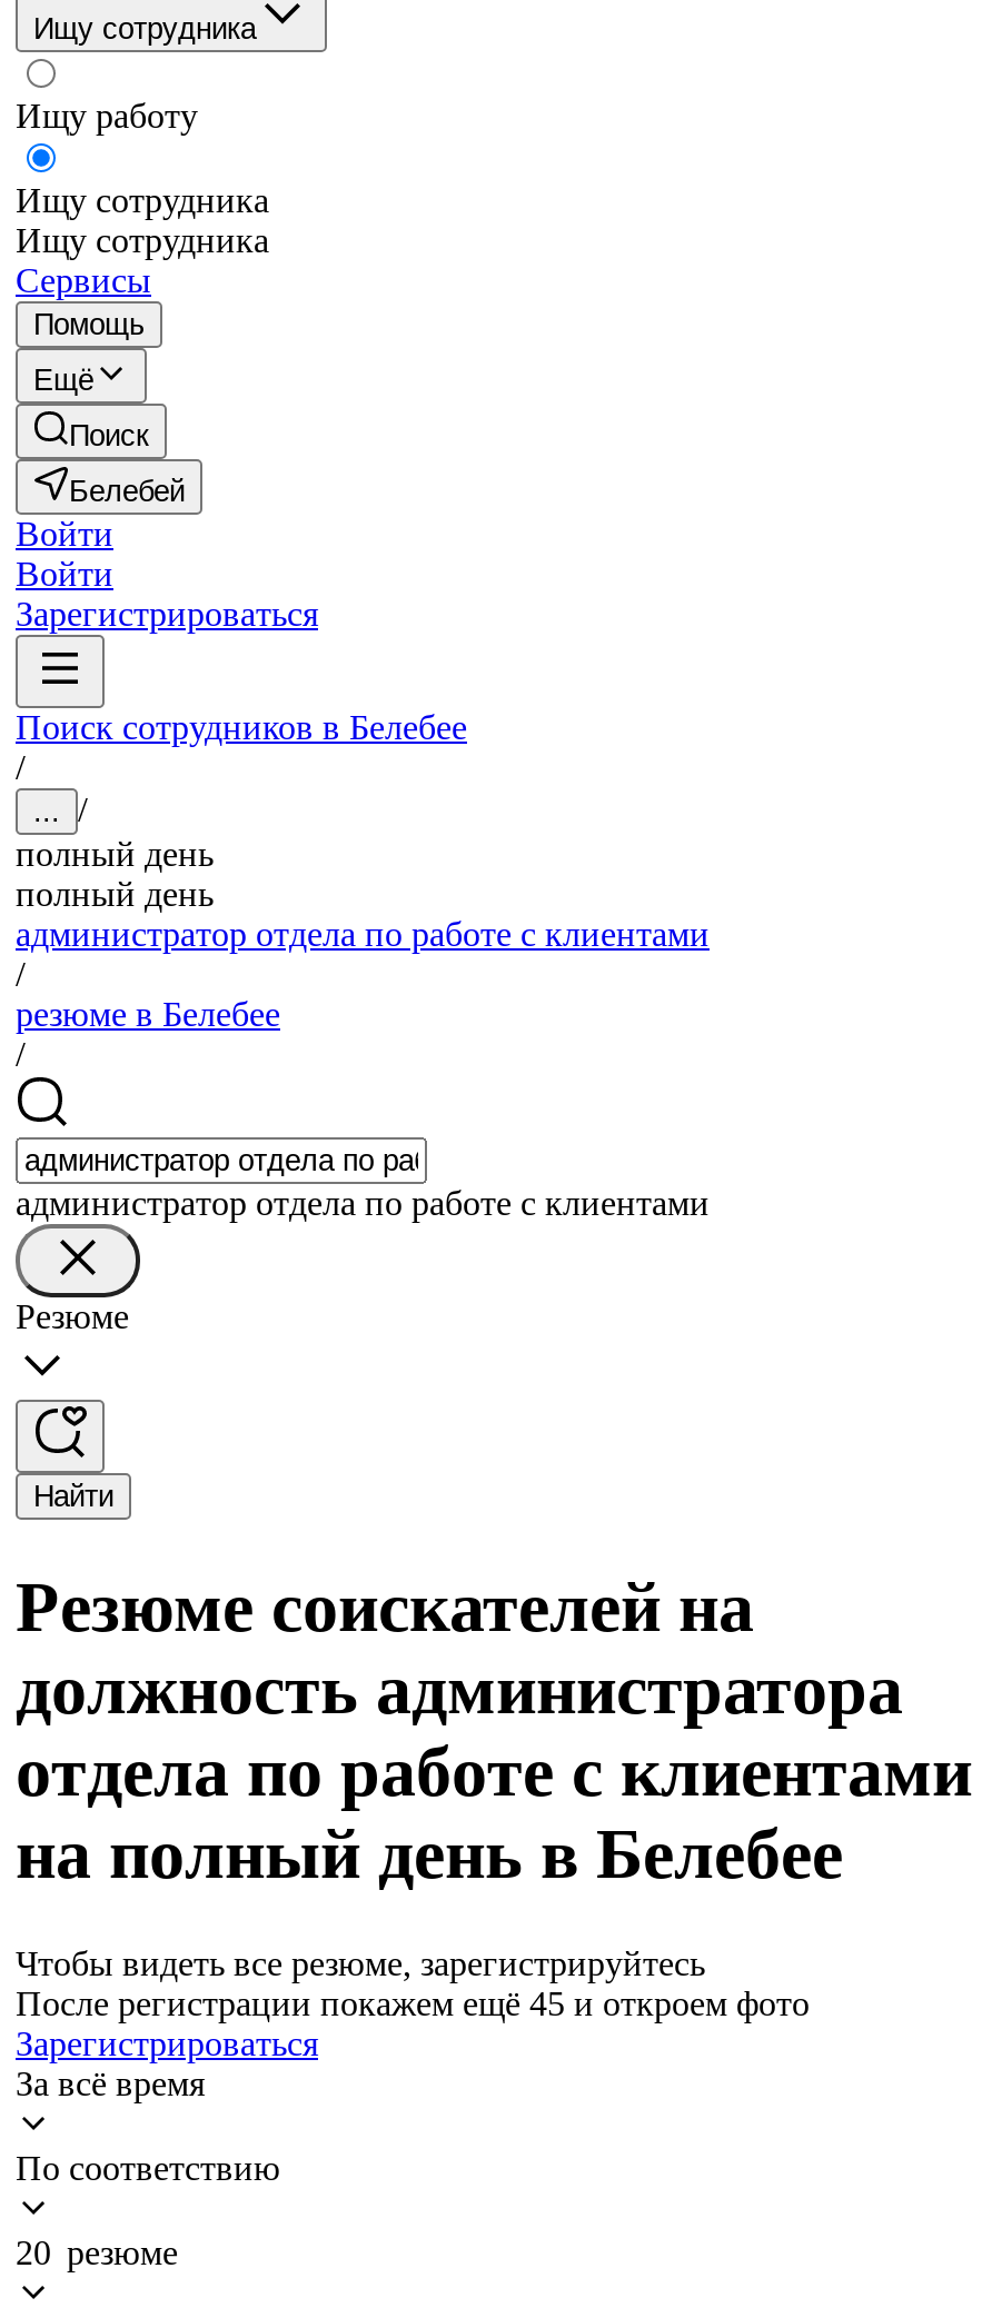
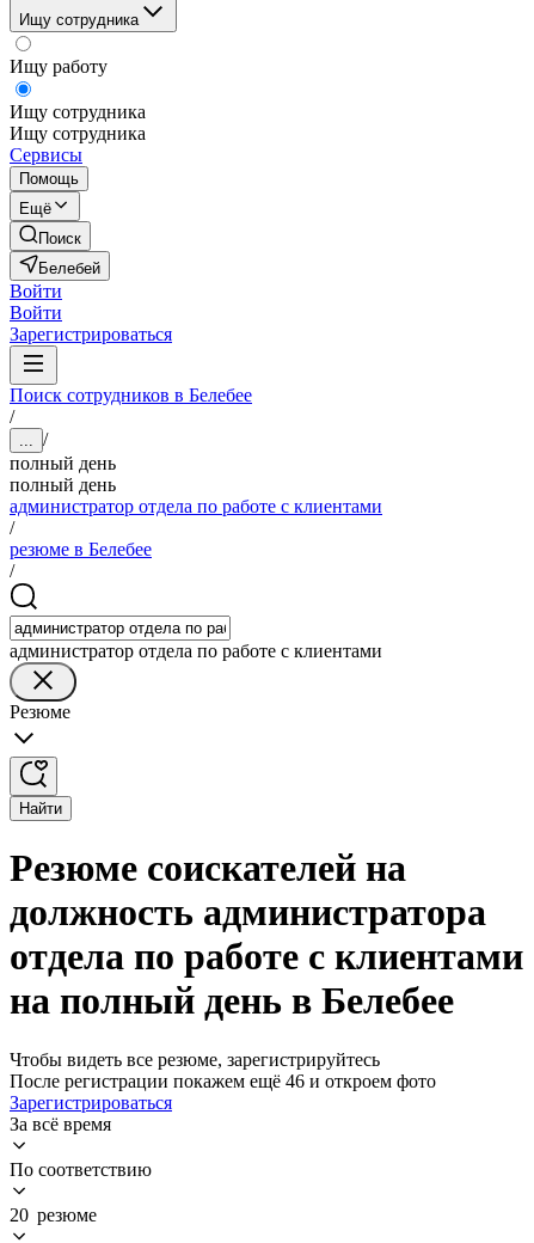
[16,1984,810,2022] После регистрации покажем ещё 45 и откроем фото -> [10,1071,436,1091] После регистрации покажем ещё 46 и откроем фото

